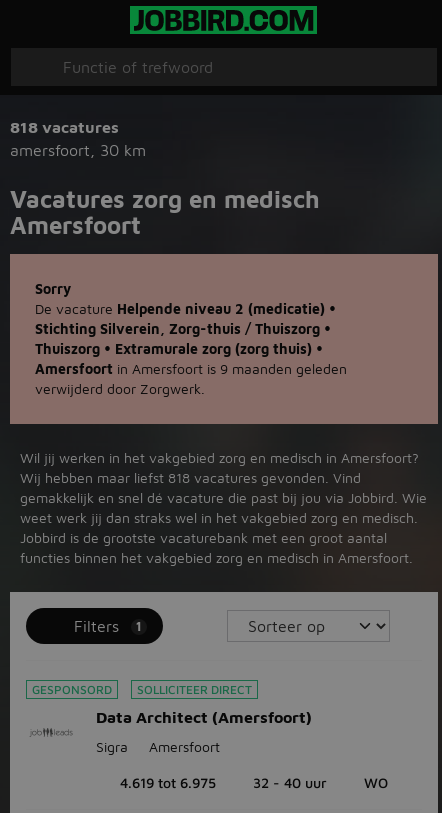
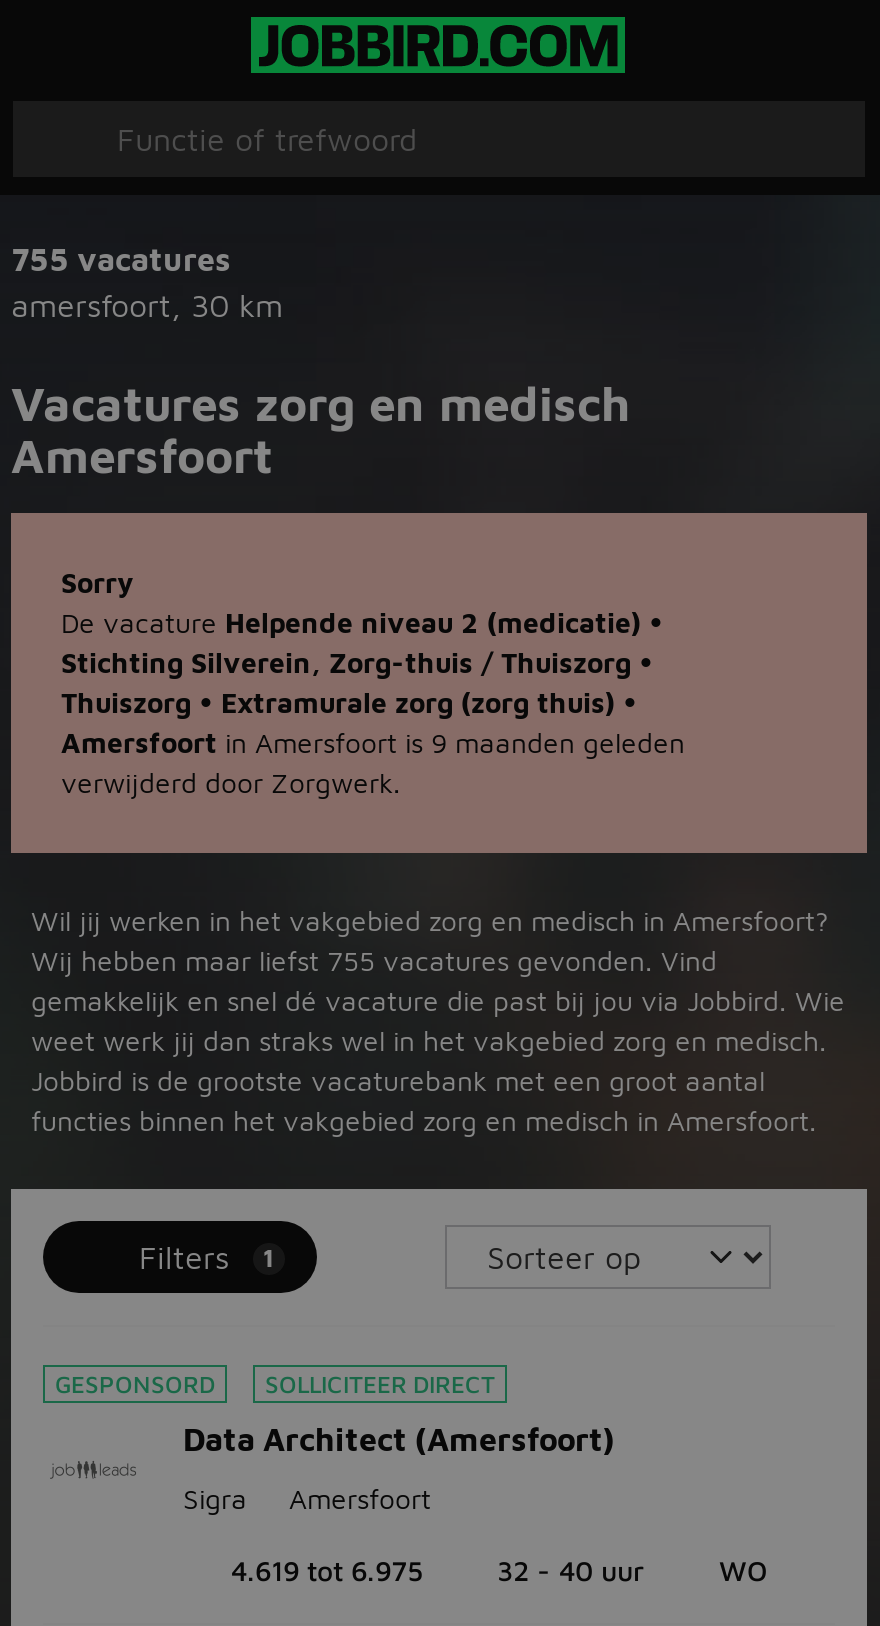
[10,118,119,136] 818 vacatures -> [11,241,231,277] 755 vacatures
[20,469,361,486] Wij hebben maar liefst 818 vacatures gevonden. Vind -> [31,943,717,977] Wij hebben maar liefst 755 vacatures gevonden. Vind

